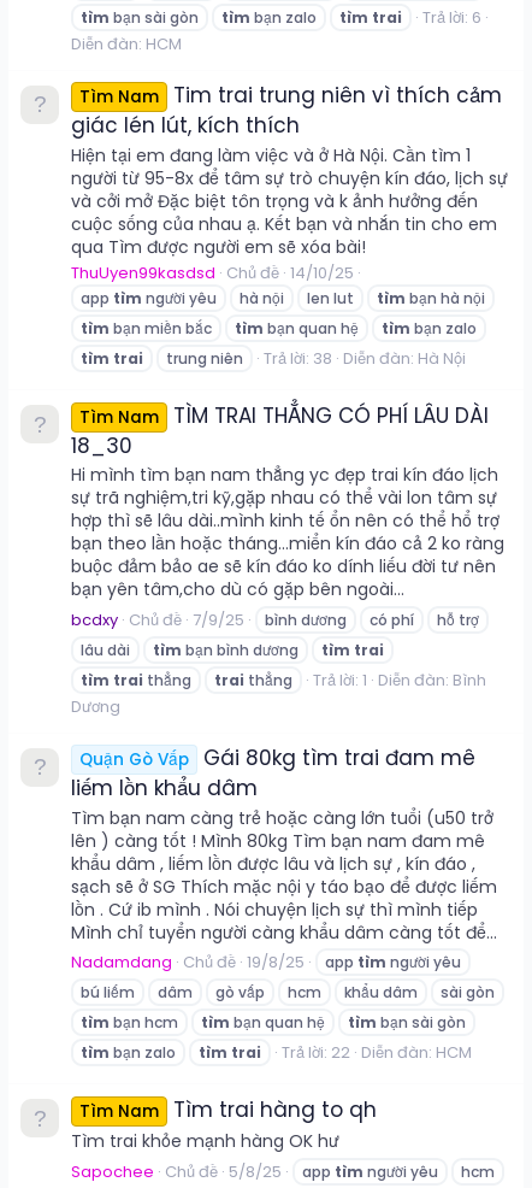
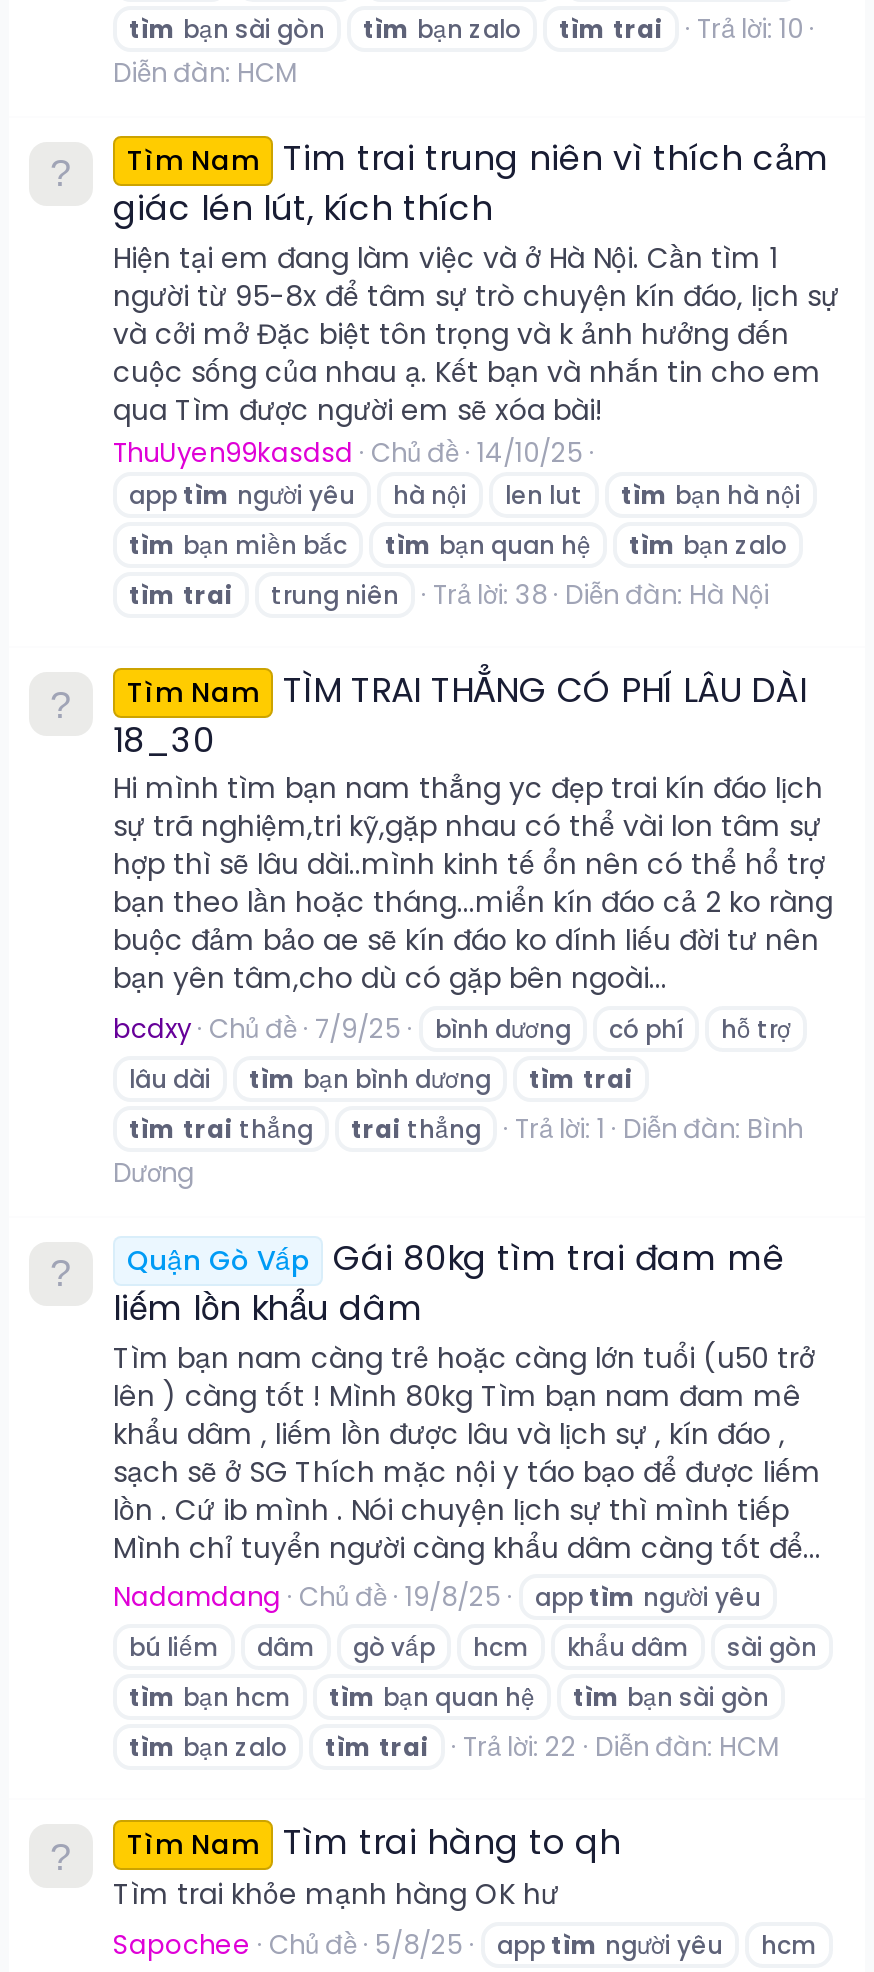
[81,6,481,29] tìm bạn sài gòn tìm bạn zalo tìm trai Trả lời: 6 -> [129,10,803,48] tìm bạn sài gòn tìm bạn zalo tìm trai Trả lời: 10

